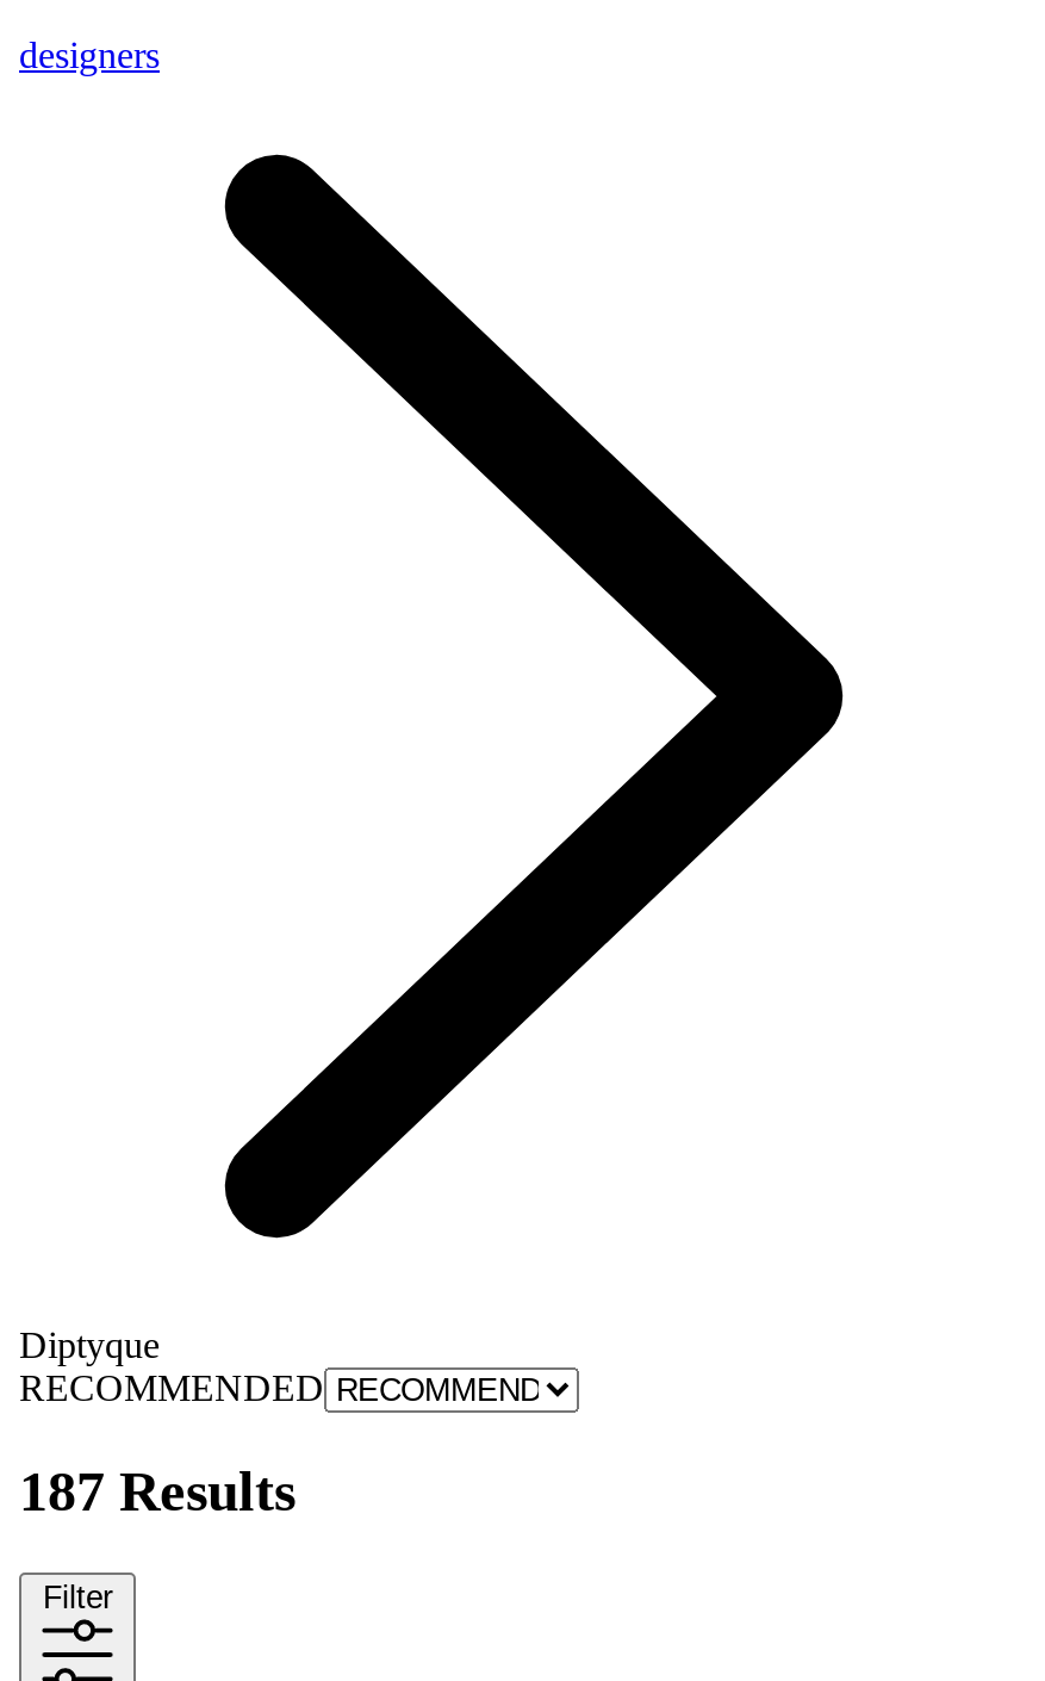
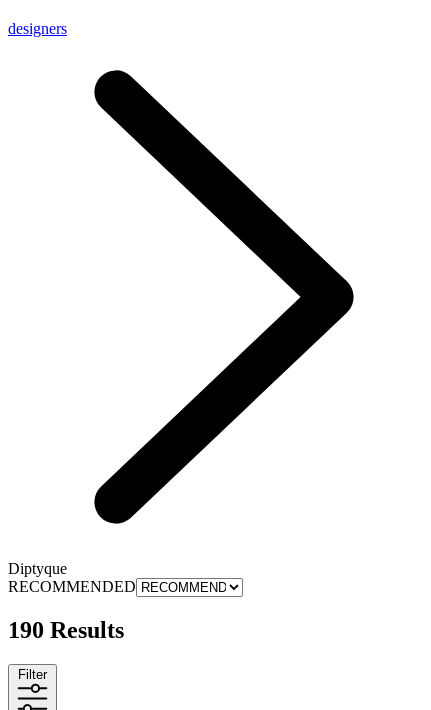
[19,1459,296,1521] 187 Results -> [8,617,124,643] 190 Results

